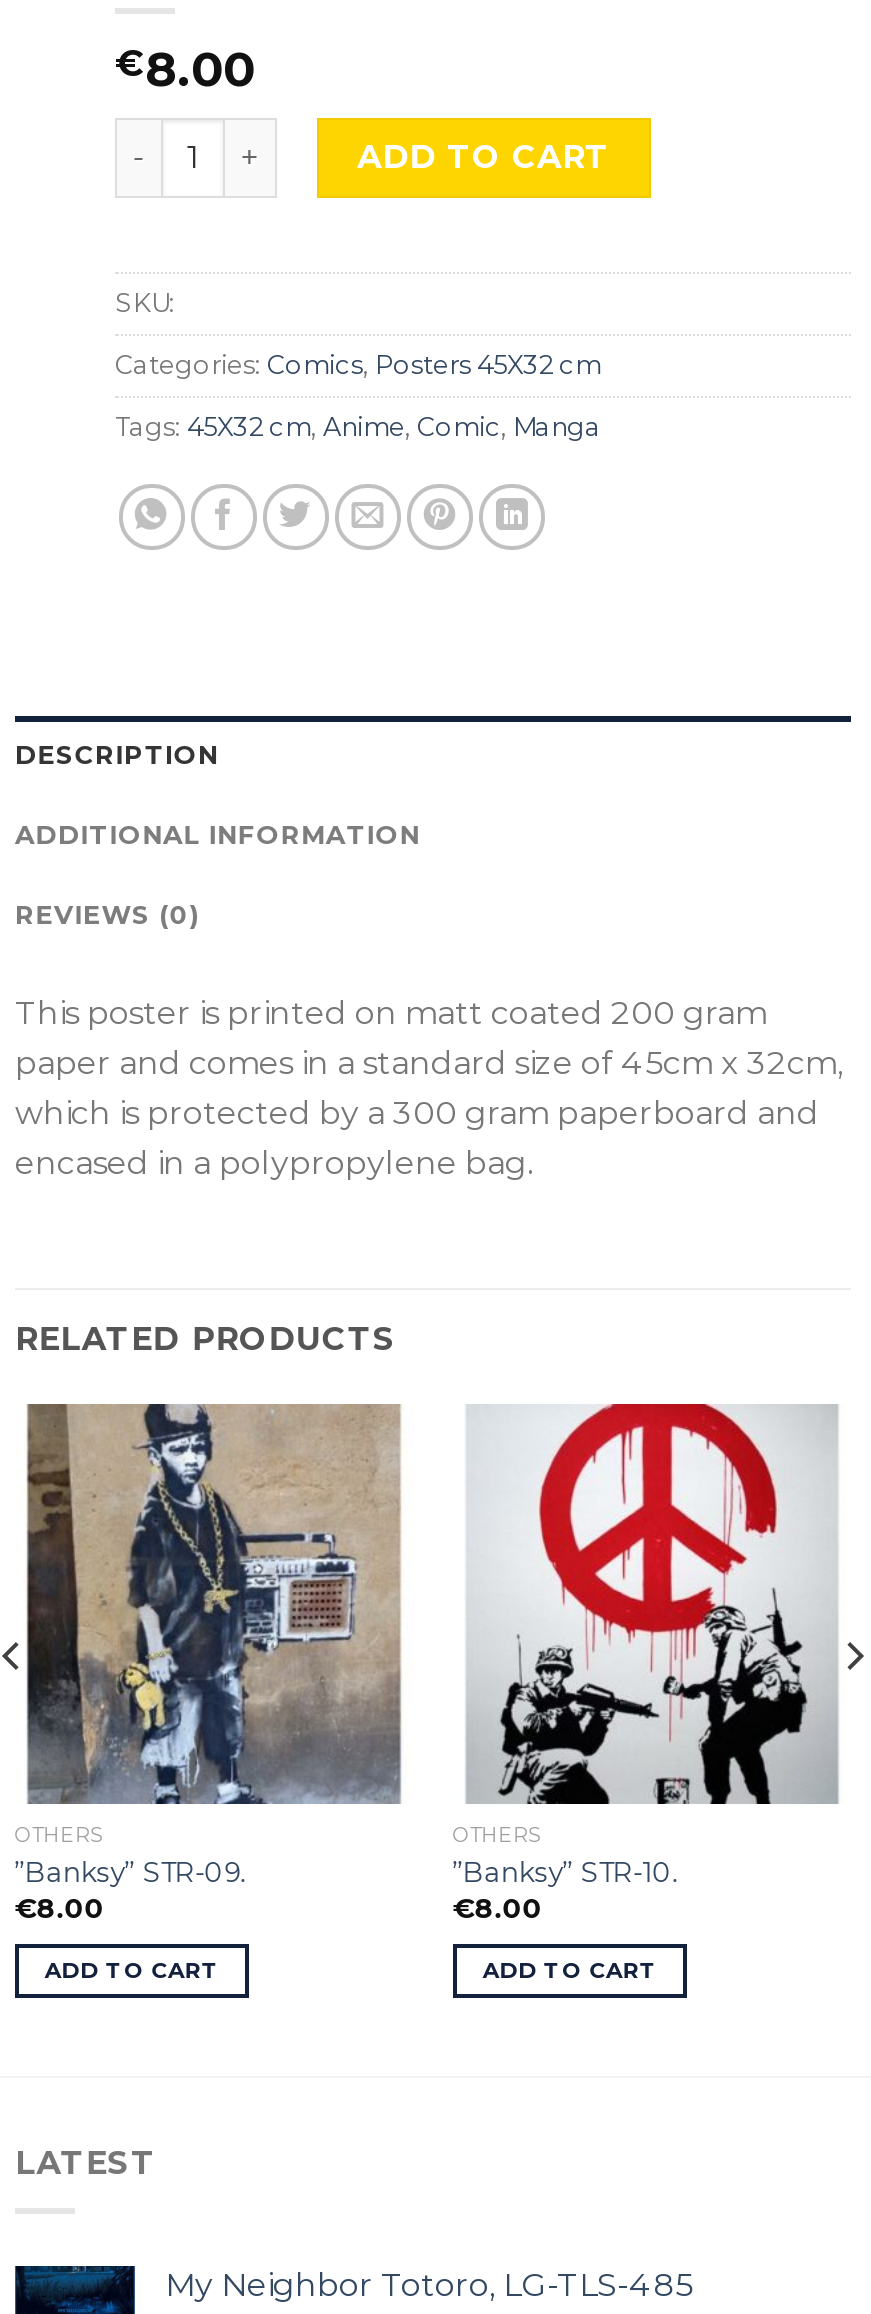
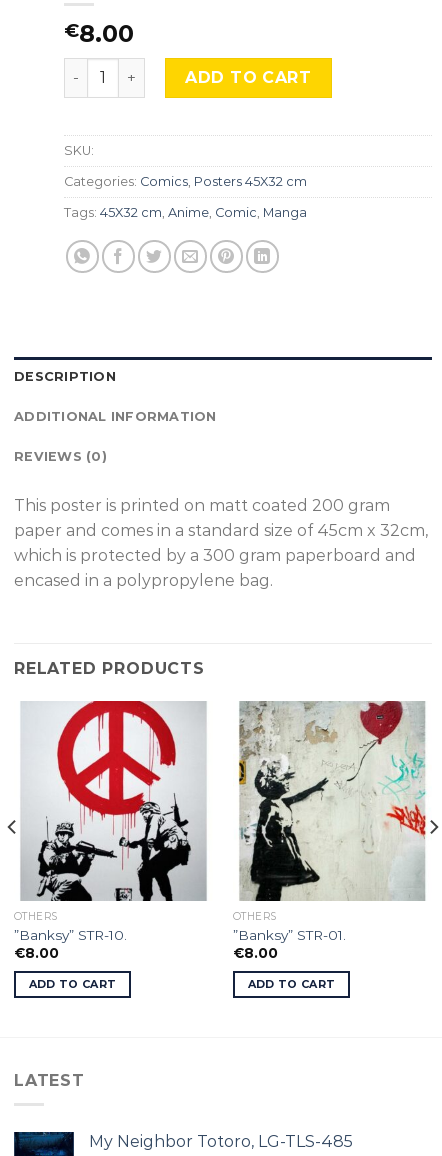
[15,1402,401,1887] [image] | ”Banksy” STR-09. -> [14,700,206,943] [image] | ”Banksy” STR-10.
[453,1402,837,1887] [image] | ”Banksy” STR-10. -> [233,700,426,943] [image] | ”Banksy” STR-01.

